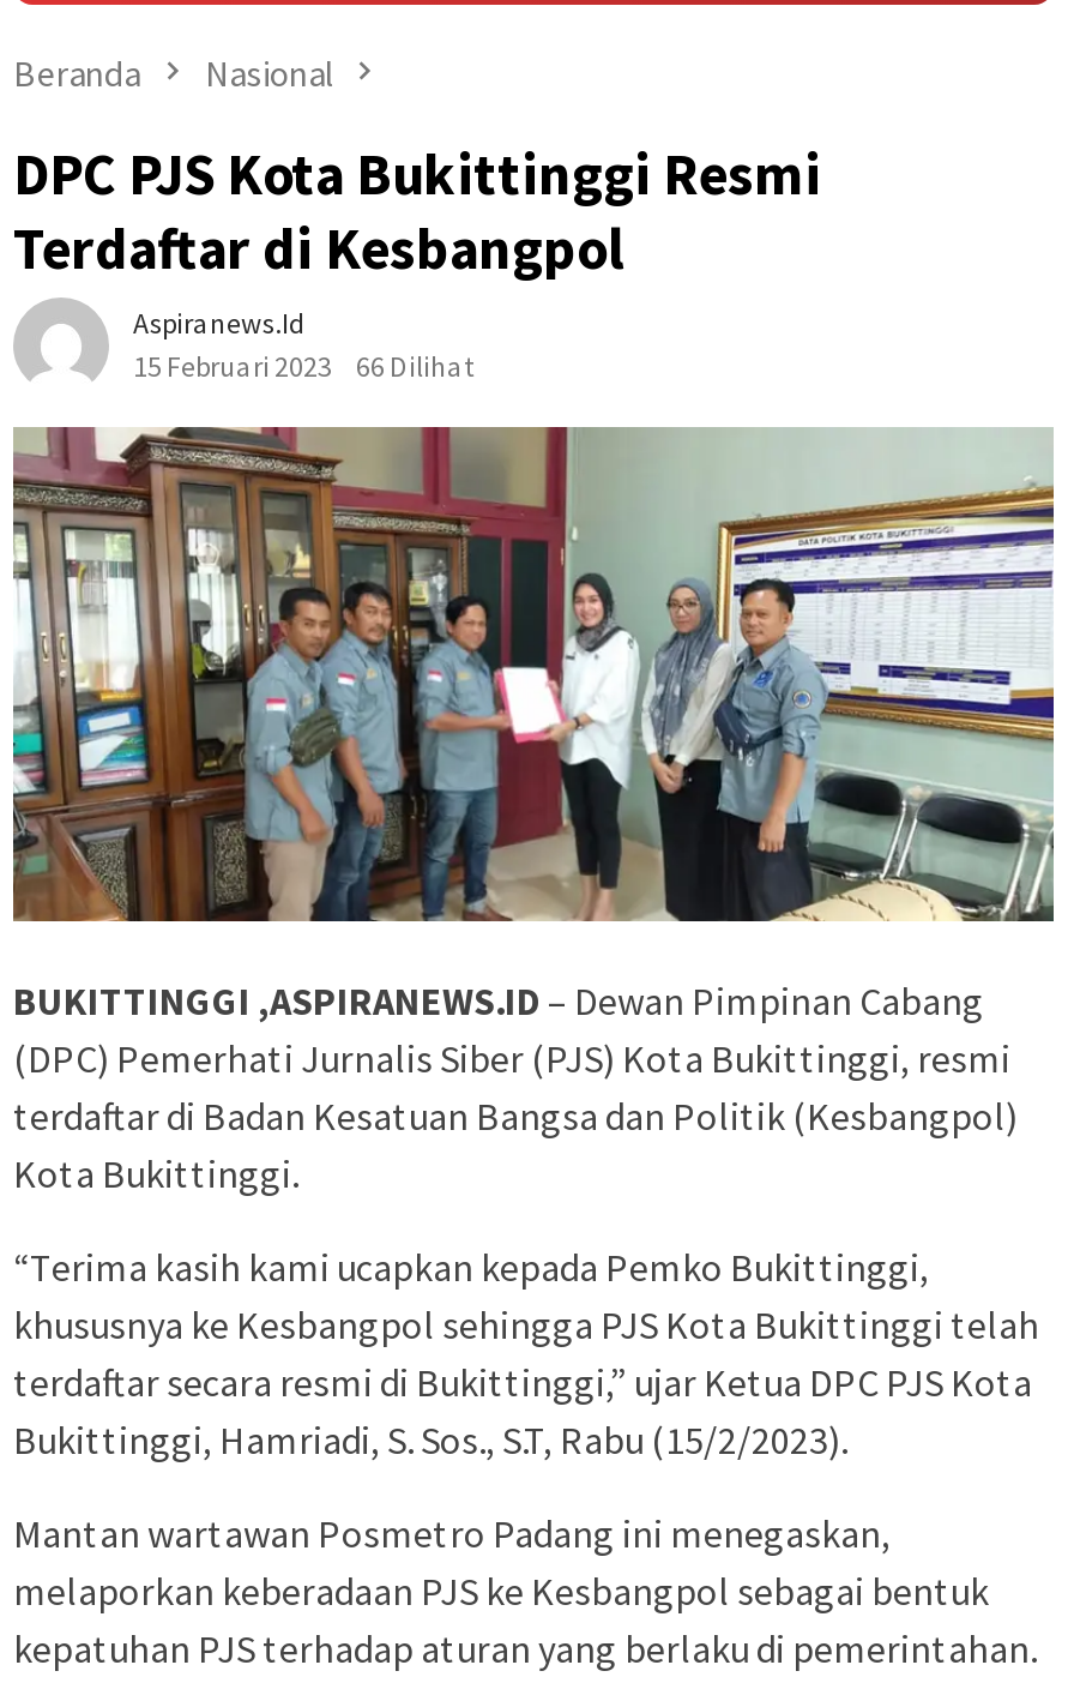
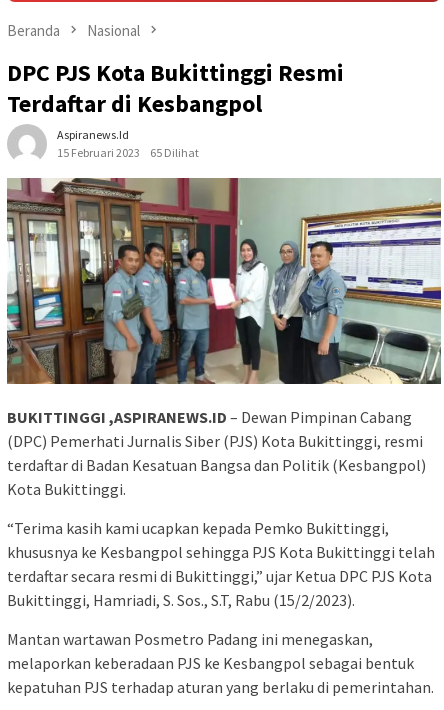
[133,349,473,385] 15 Februari 2023 66 Dilihat -> [57,145,199,160] 15 Februari 2023 65 Dilihat

